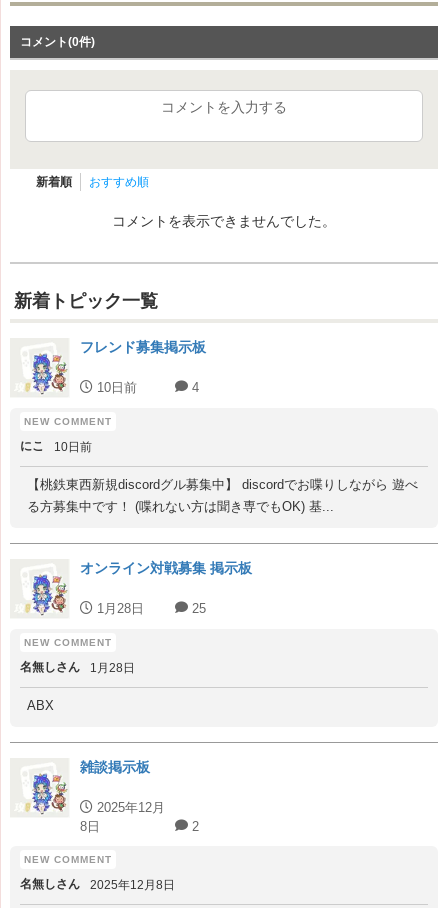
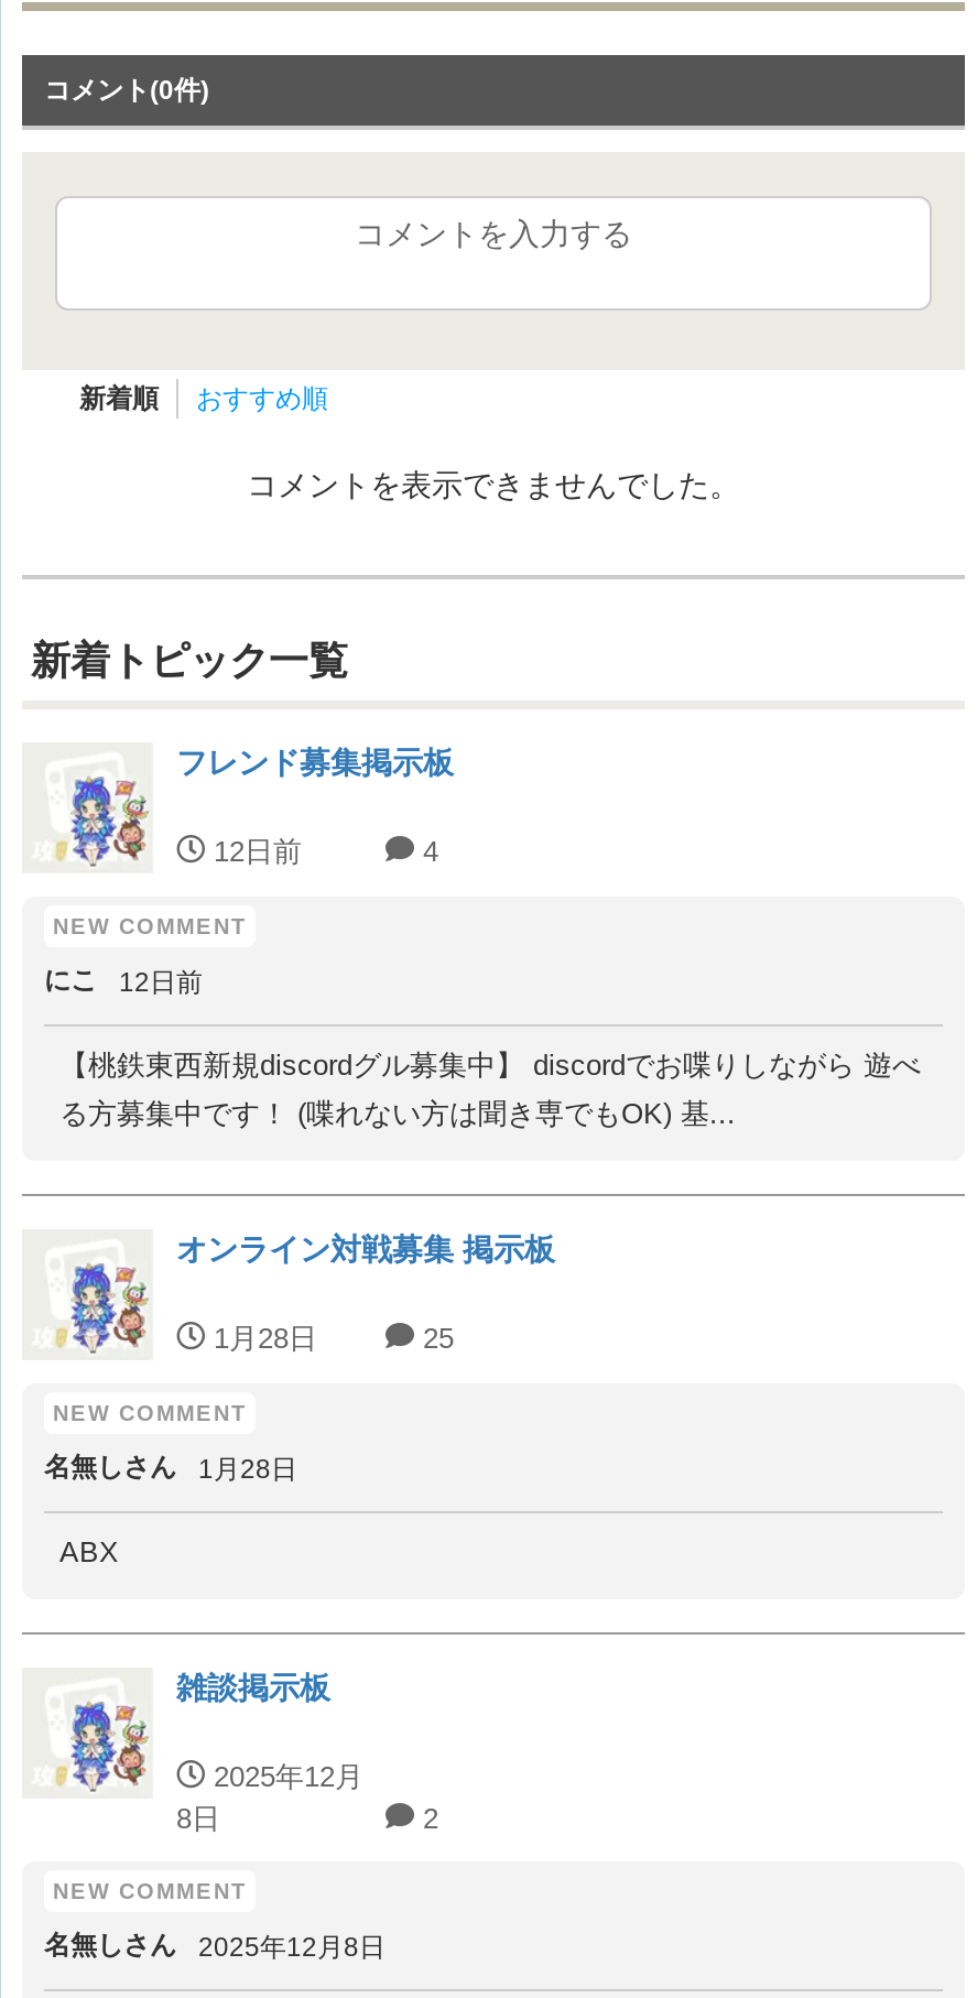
[93,380,137,395] 10日前 -> [205,835,302,868] 12日前
[20,439,92,454] にこ 10日前 -> [44,965,203,998] にこ 12日前

